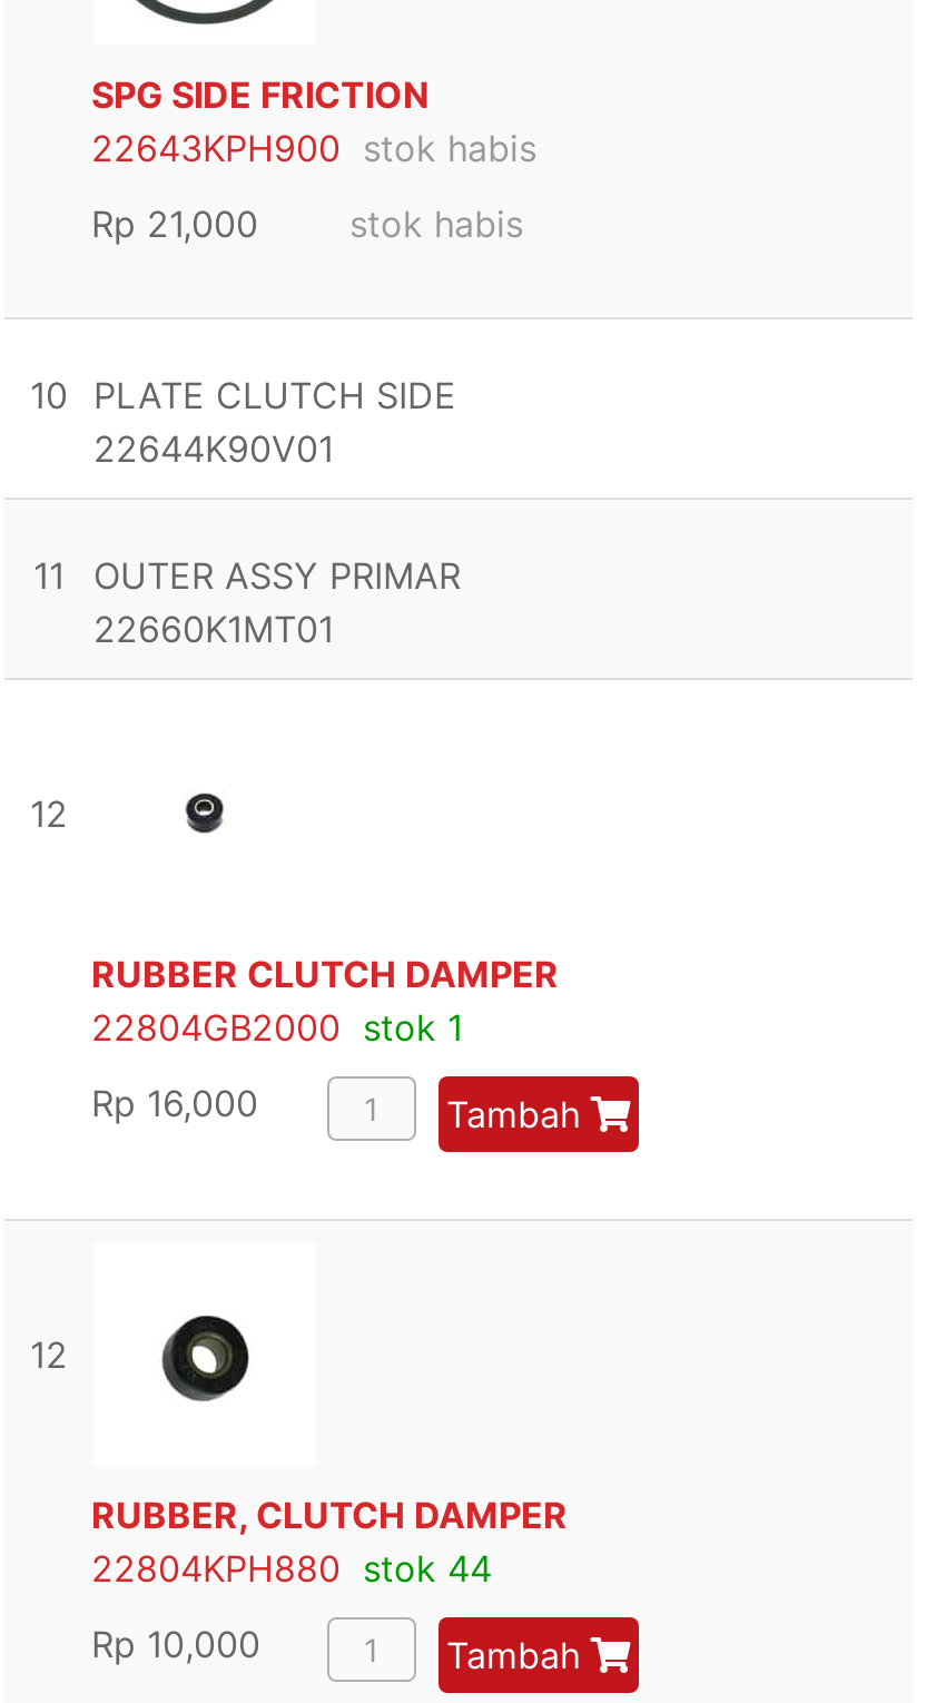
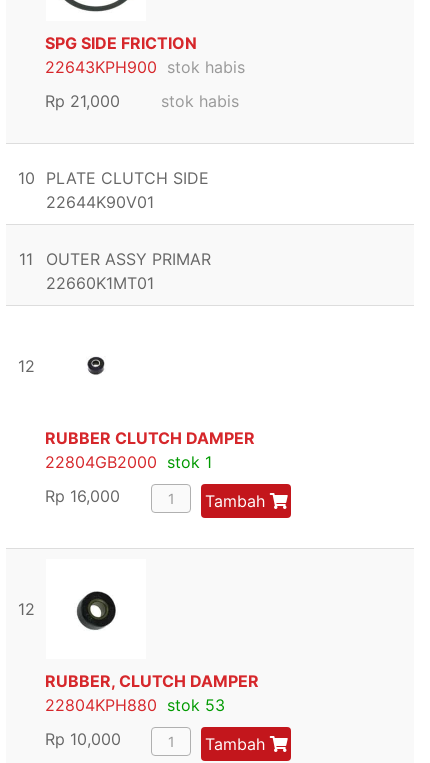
[91,1547,492,1592] 22804KPH880 stok 44 -> [45,695,225,715] 22804KPH880 stok 53

